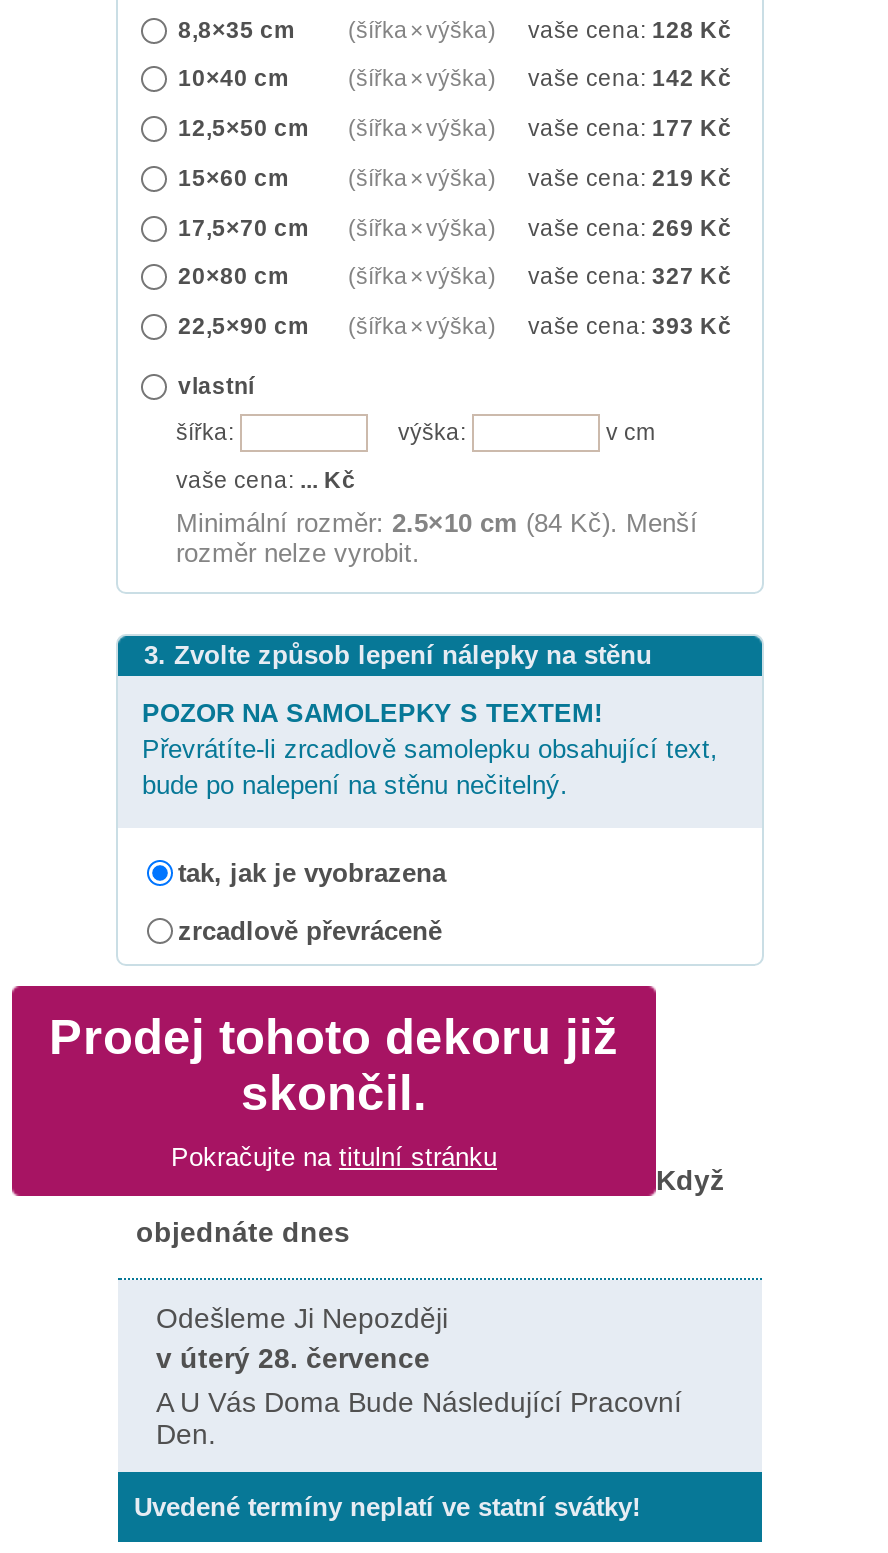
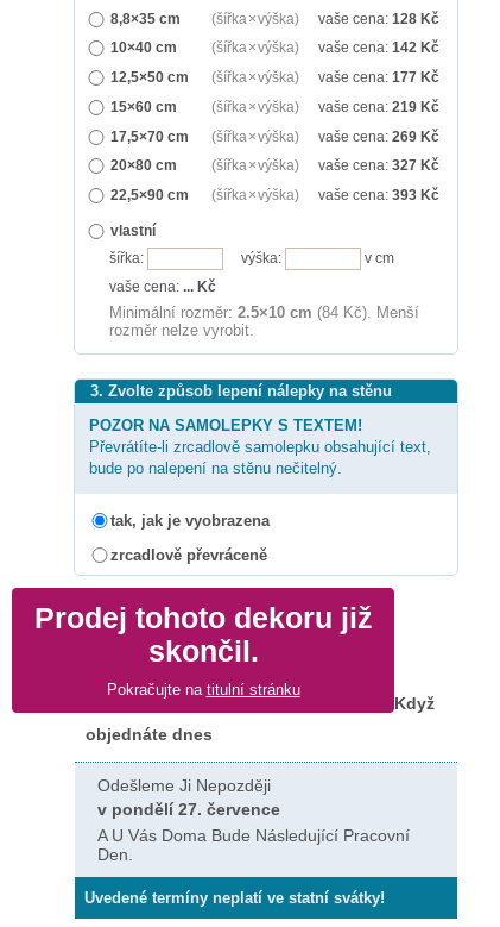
[156,1341,430,1373] v úterý 28. července -> [97,799,280,818] v pondělí 27. července

